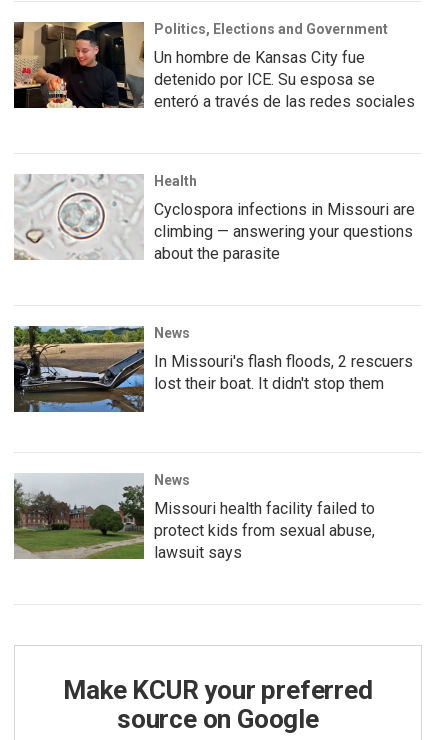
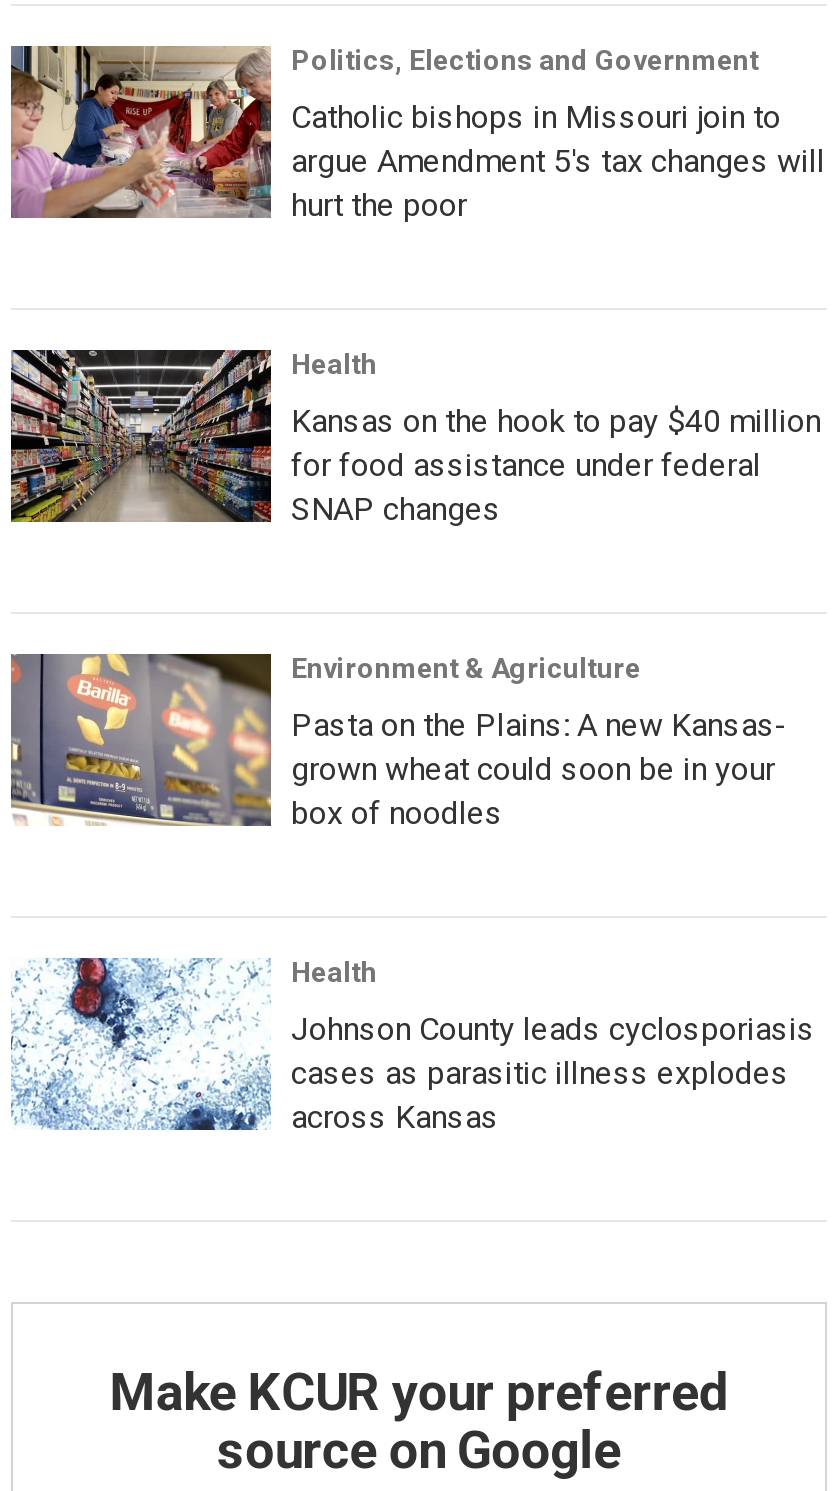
[13,21,415,111] [image] | Un hombre de Kansas City fue | detenido por ICE. Su esposa se | enteró a través de las redes sociales -> [9,44,825,224] [image] | Catholic bishops in Missouri join to | argue Amendment 5's tax changes will | hurt the poor
[14,174,415,263] [image] | Cyclospora infections in Missouri are | climbing — answering your questions | about the parasite -> [9,348,821,528] [image] | Kansas on the hook to pay $40 million | for food assistance under federal | SNAP changes
[13,325,190,413] [image] | News -> [9,652,641,828] [image] | Environment & Agriculture
[154,352,413,393] In Missouri's flash floods, 2 rescuers | lost their boat. It didn't stop them -> [291,706,787,832] Pasta on the Plains: A new Kansas- | grown wheat could soon be in your | box of noodles
[13,472,190,560] [image] | News -> [11,956,377,1132] [image] | Health
[154,499,375,562] Missouri health facility failed to | protect kids from sexual abuse, | lawsuit says -> [291,1010,815,1136] Johnson County leads cyclosporiasis | cases as parasitic illness explodes | across Kansas

